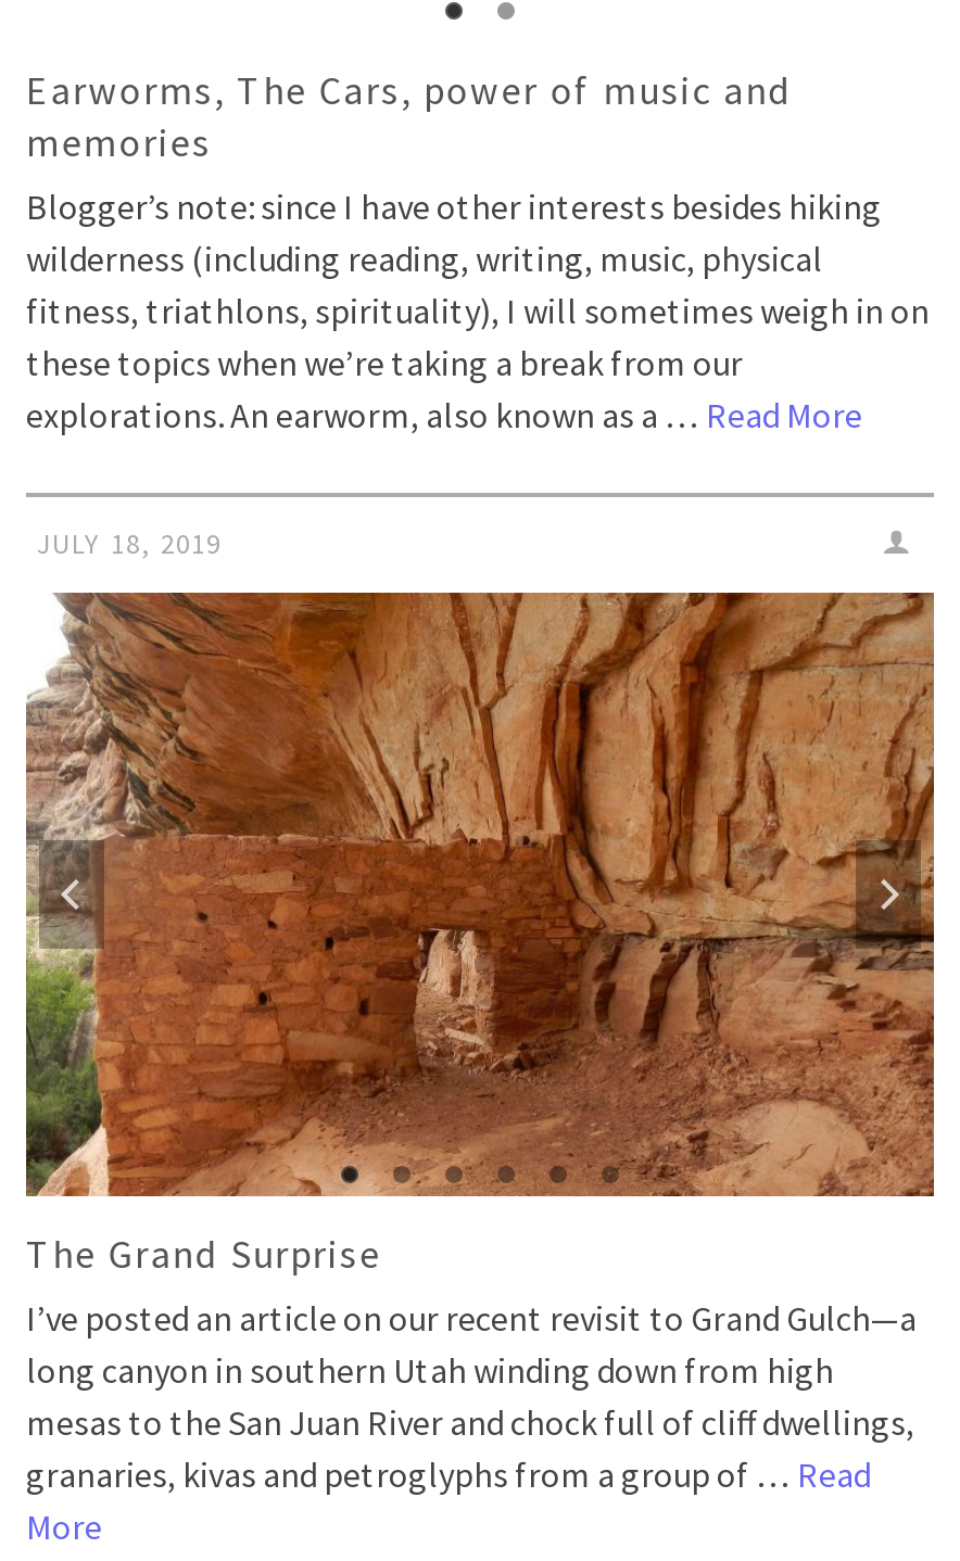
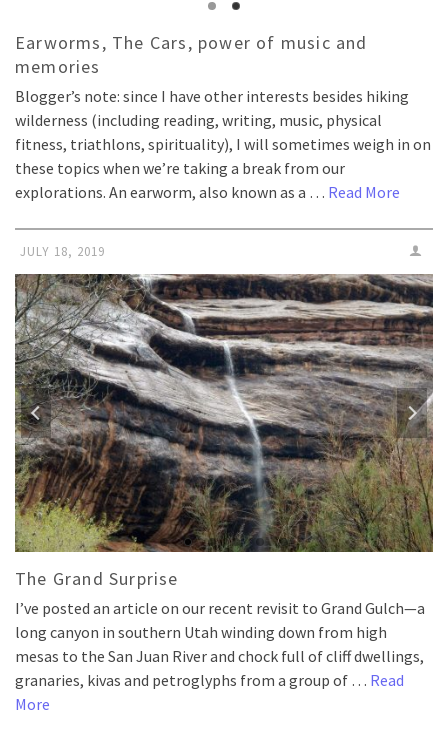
[26,591,936,1198] [image] -> [14,273,434,553] [image]

